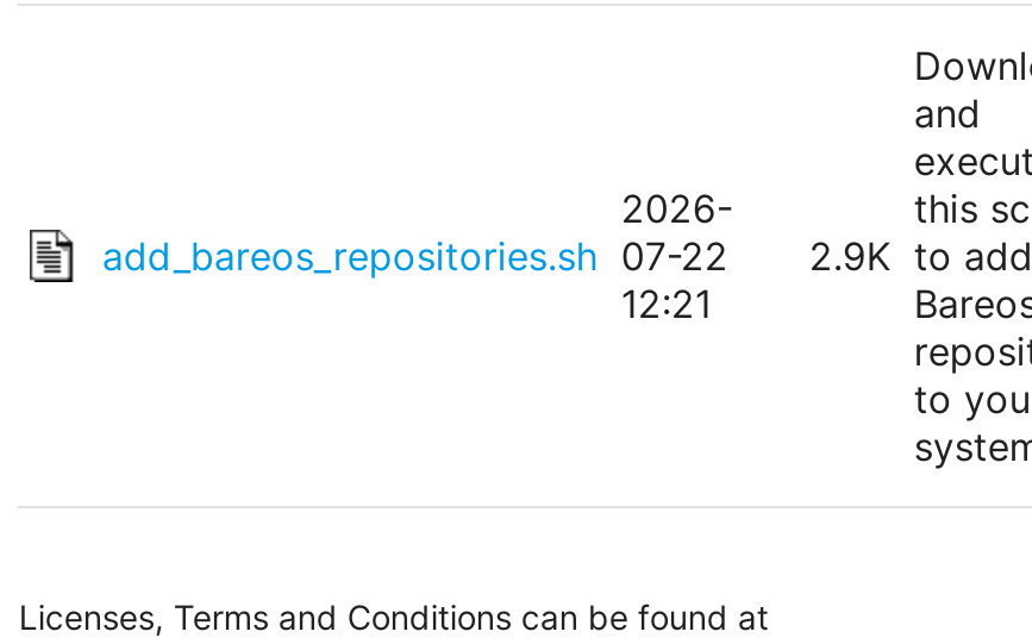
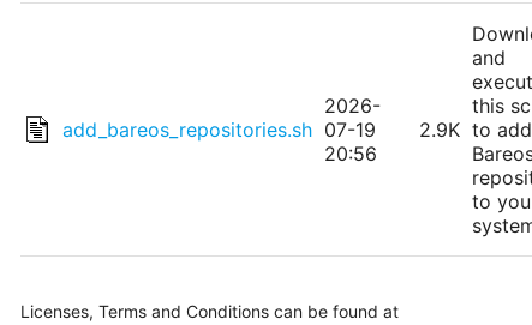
[621,233,728,280] 07-22 -> [325,118,376,142] 07-19
[621,280,712,328] 12:21 -> [325,142,378,166] 20:56

